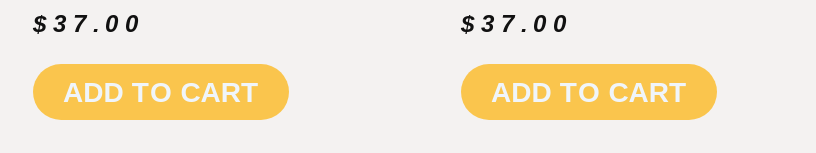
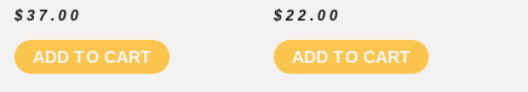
[461,11,573,39] $37.00 -> [274,7,342,24] $22.00

